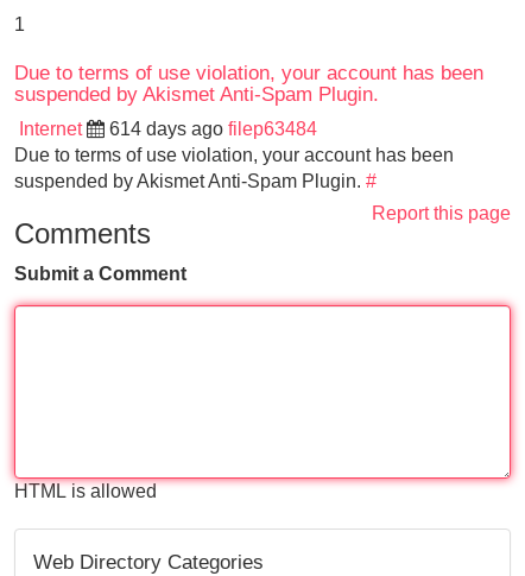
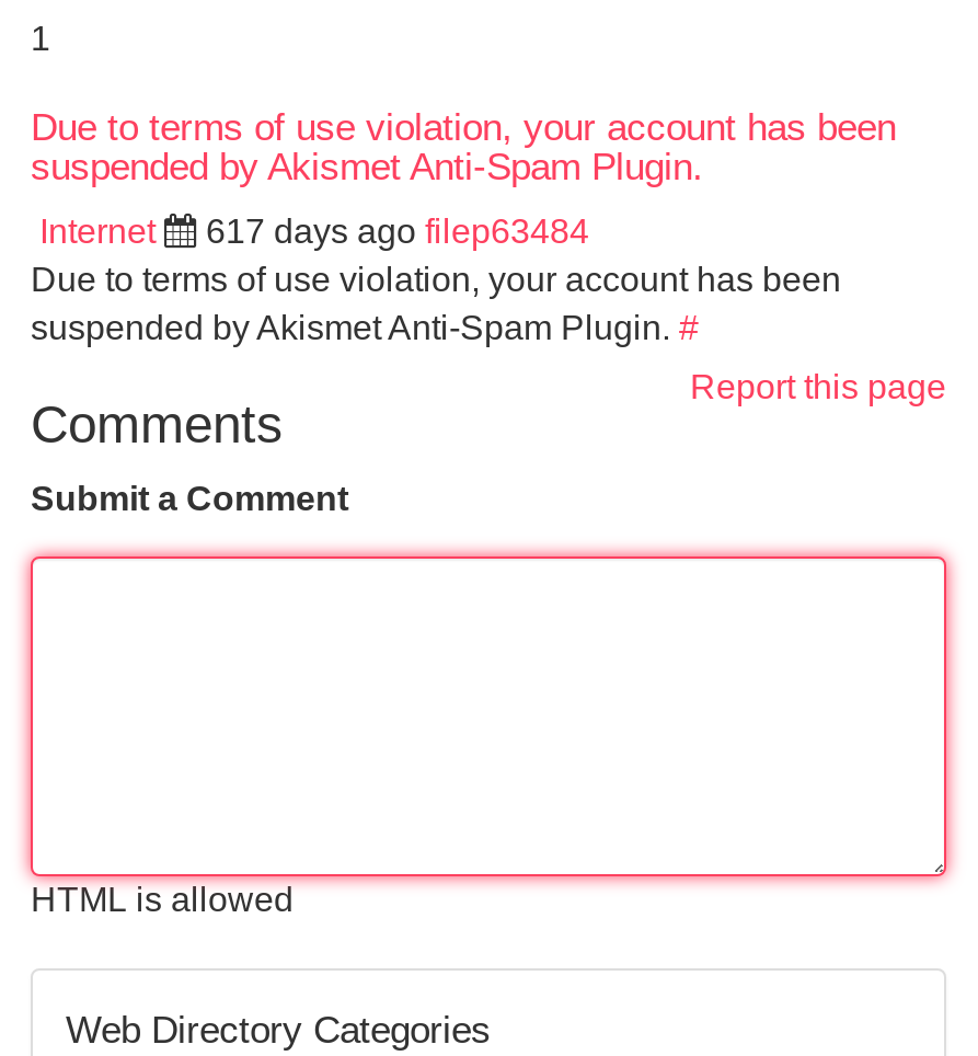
[109,119,317,139] 614 days ago filep63484 -> [206,213,589,250] 617 days ago filep63484

